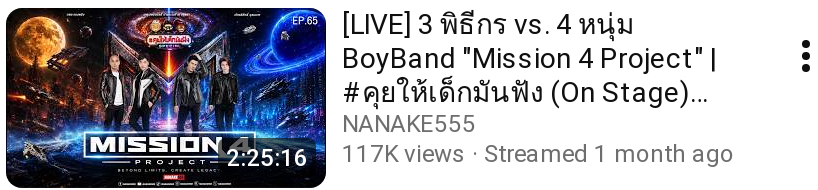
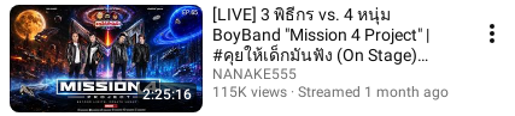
[226,140,734,172] 2:25:16 117K views Streamed 1 month ago -> [142,84,449,103] 2:25:16 115K views Streamed 1 month ago

